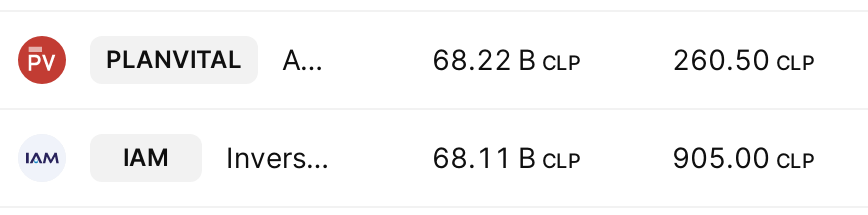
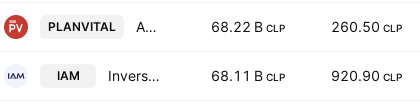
[672,140,814,174] 905.00 CLP -> [331,67,402,84] 920.90 CLP

